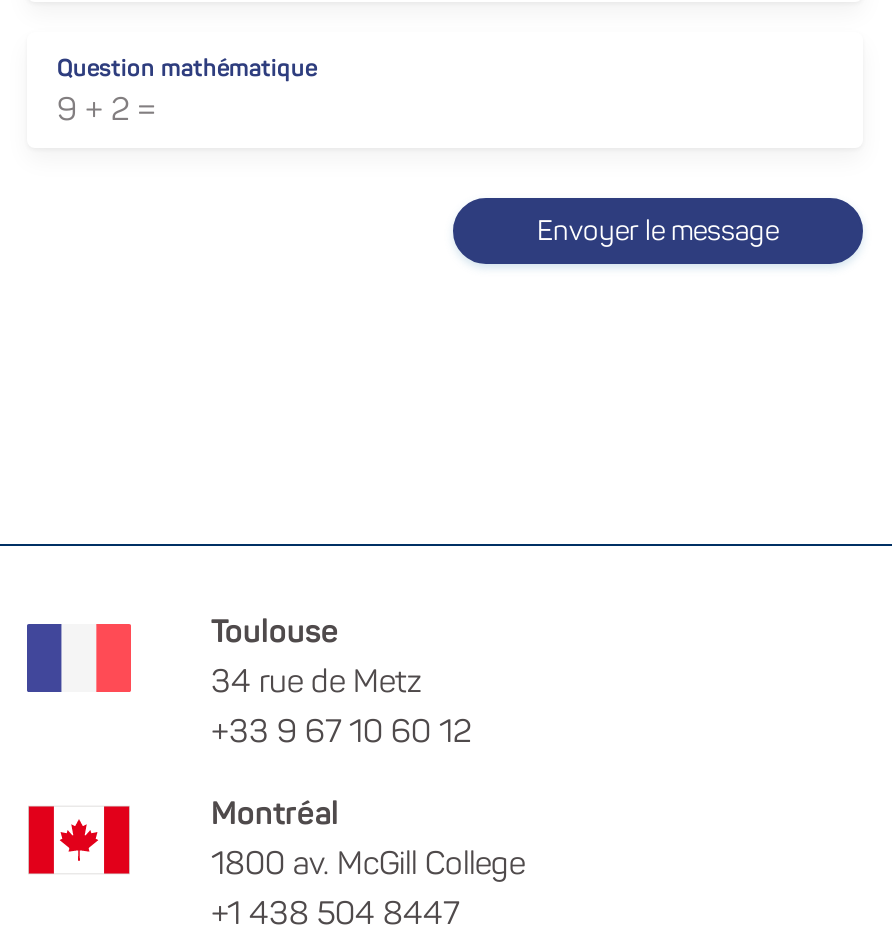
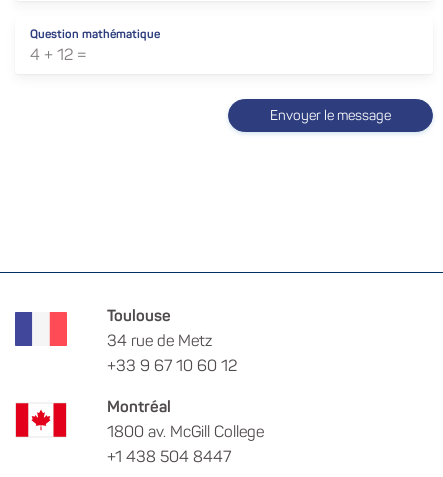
[57,90,157,128] 9 + 2 = -> [30,45,87,64] 4 + 12 =

